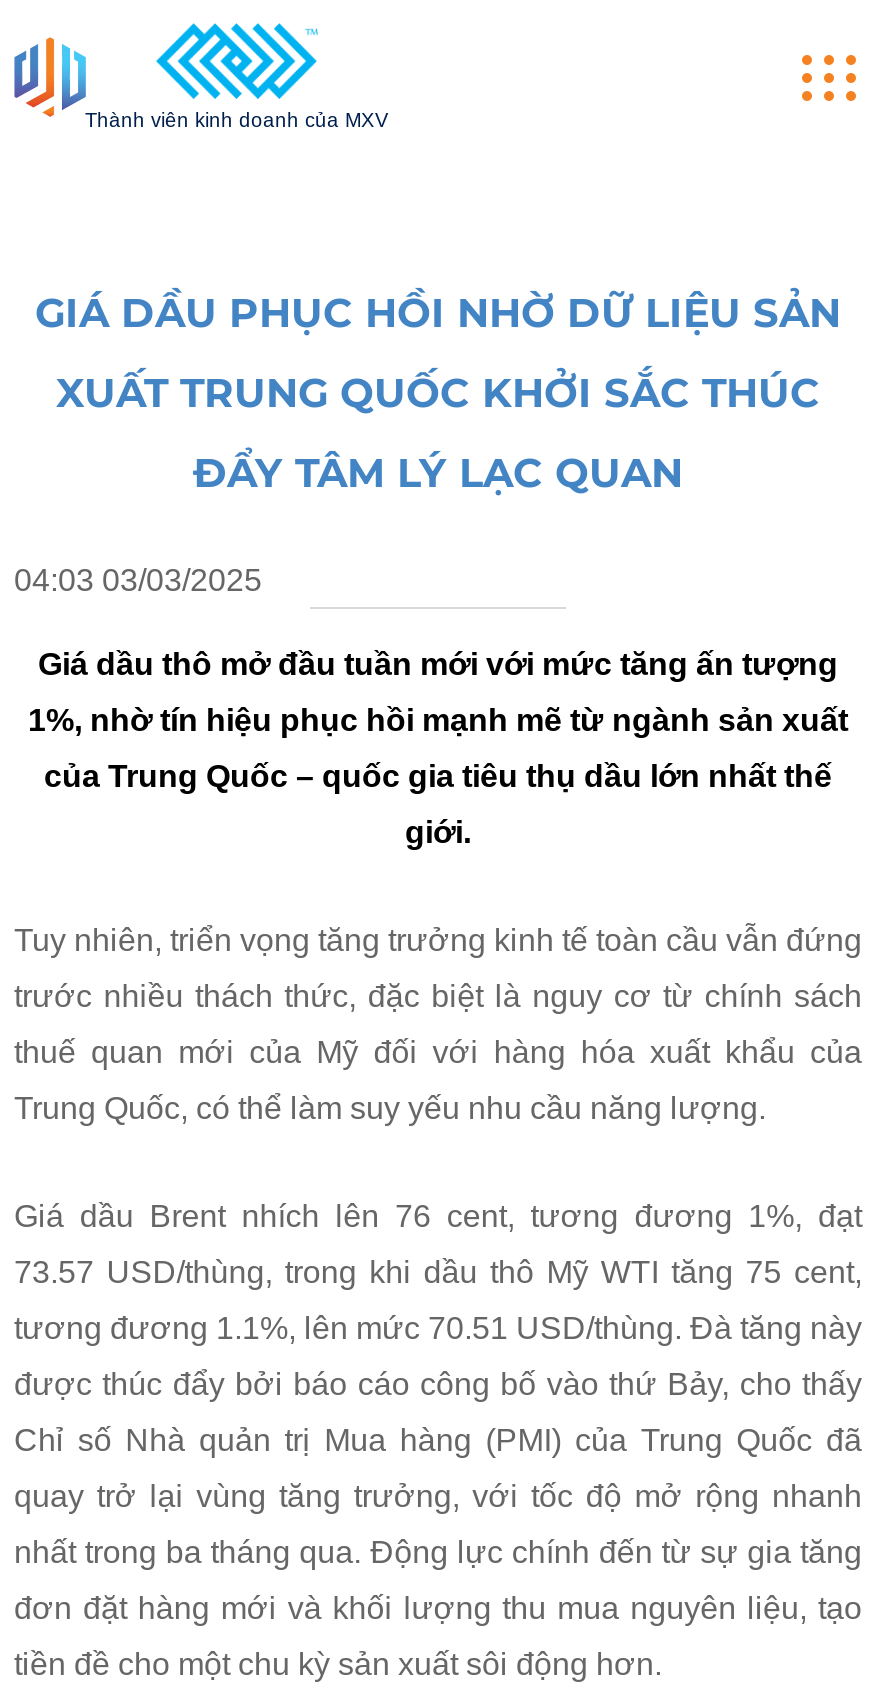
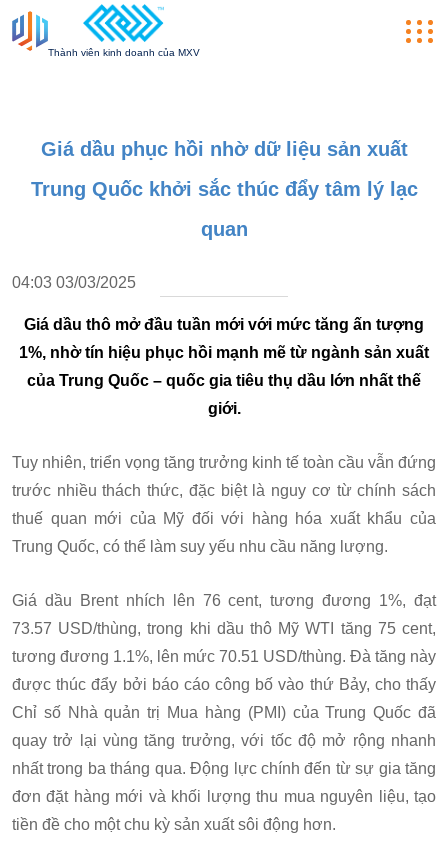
[35,289,841,337] GIÁ DẦU PHỤC HỒI NHỜ DỮ LIỆU SẢN -> [40,138,407,160] Giá dầu phục hồi nhờ dữ liệu sản xuất
[56,369,820,417] XUẤT TRUNG QUỐC KHỞI SẮC THÚC -> [30,178,417,200] Trung Quốc khởi sắc thúc đẩy tâm lý lạc
[193,449,683,497] ĐẨY TÂM LÝ LẠC QUAN -> [200,218,247,240] quan

